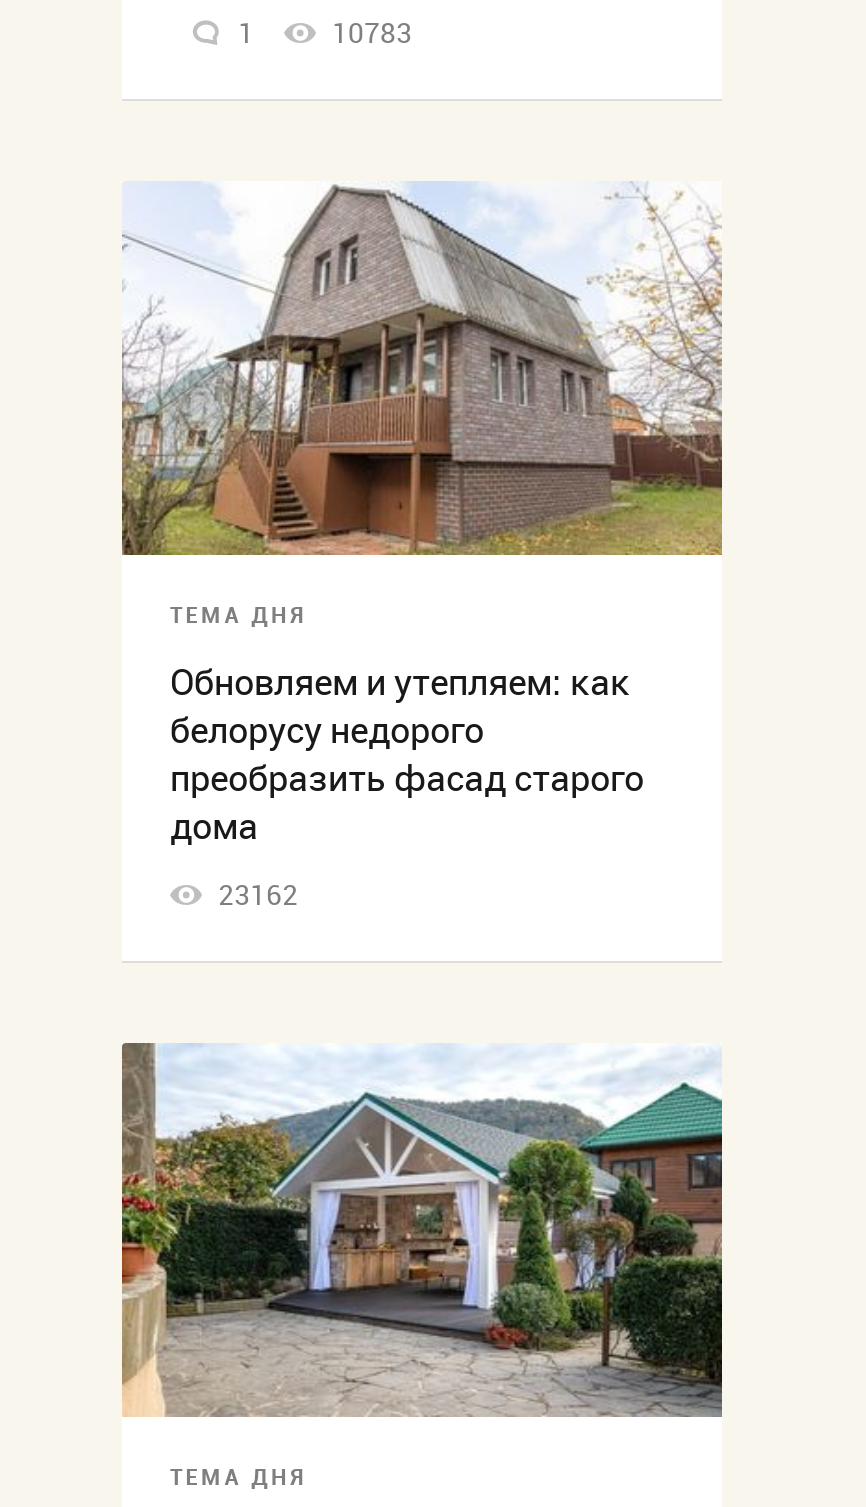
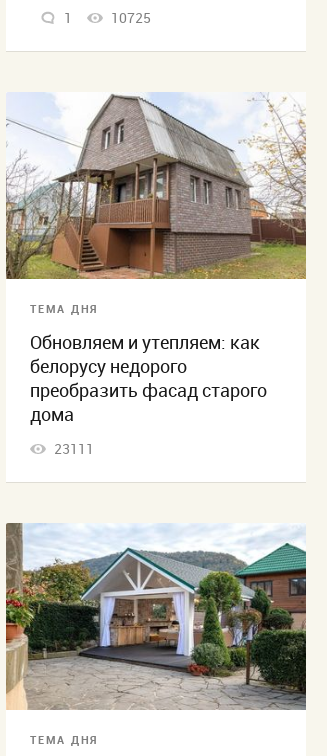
[332,17,412,49] 10783 -> [111,10,151,26] 10725
[218,879,298,911] 23162 -> [54,441,94,457] 23111

